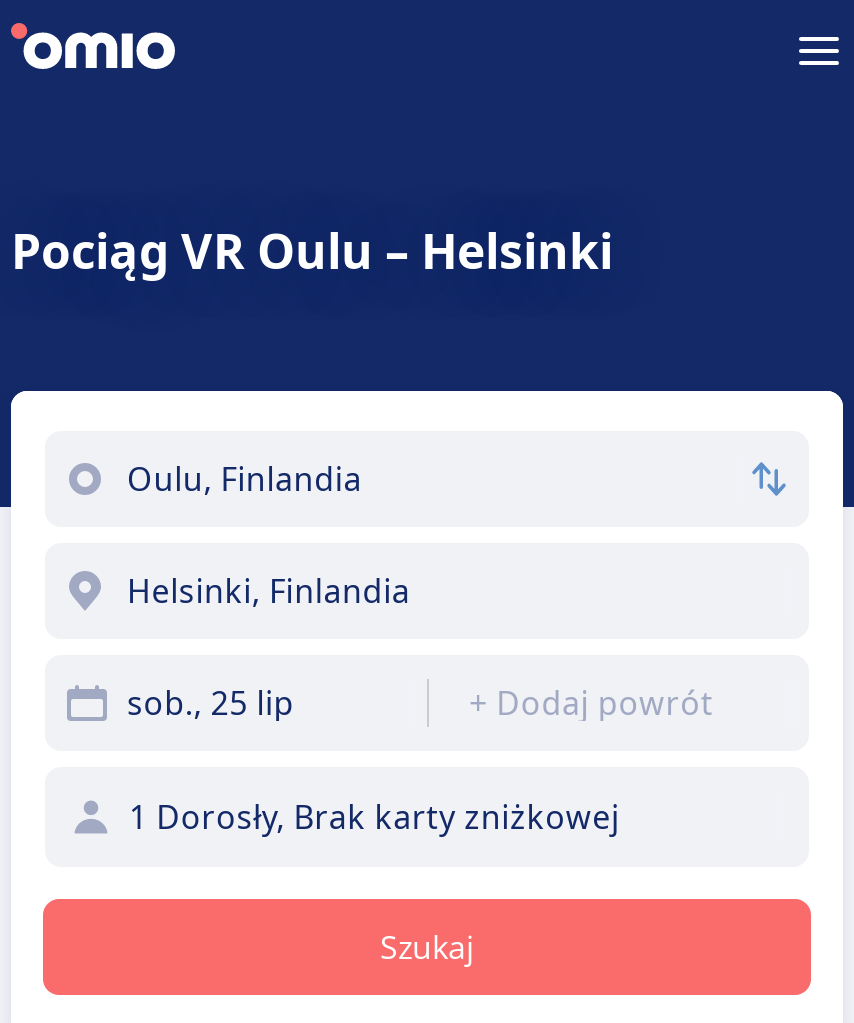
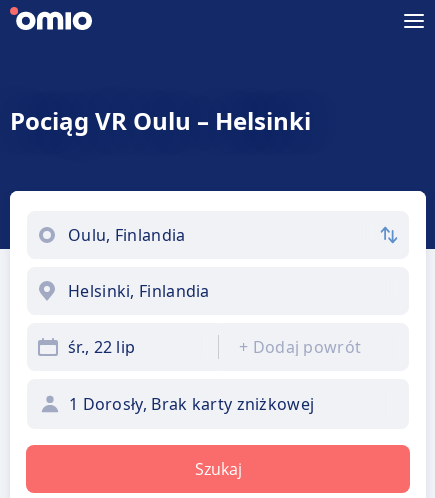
[127,681,294,725] sob., 25 lip -> [68,336,135,358] śr., 22 lip

